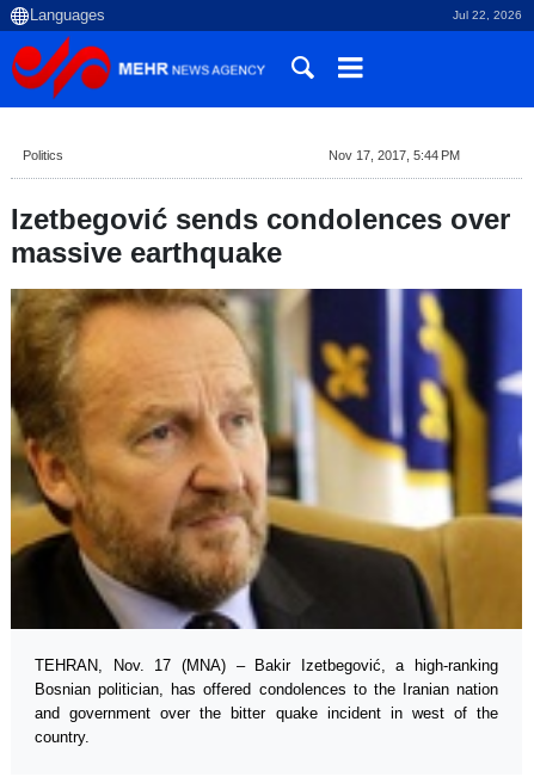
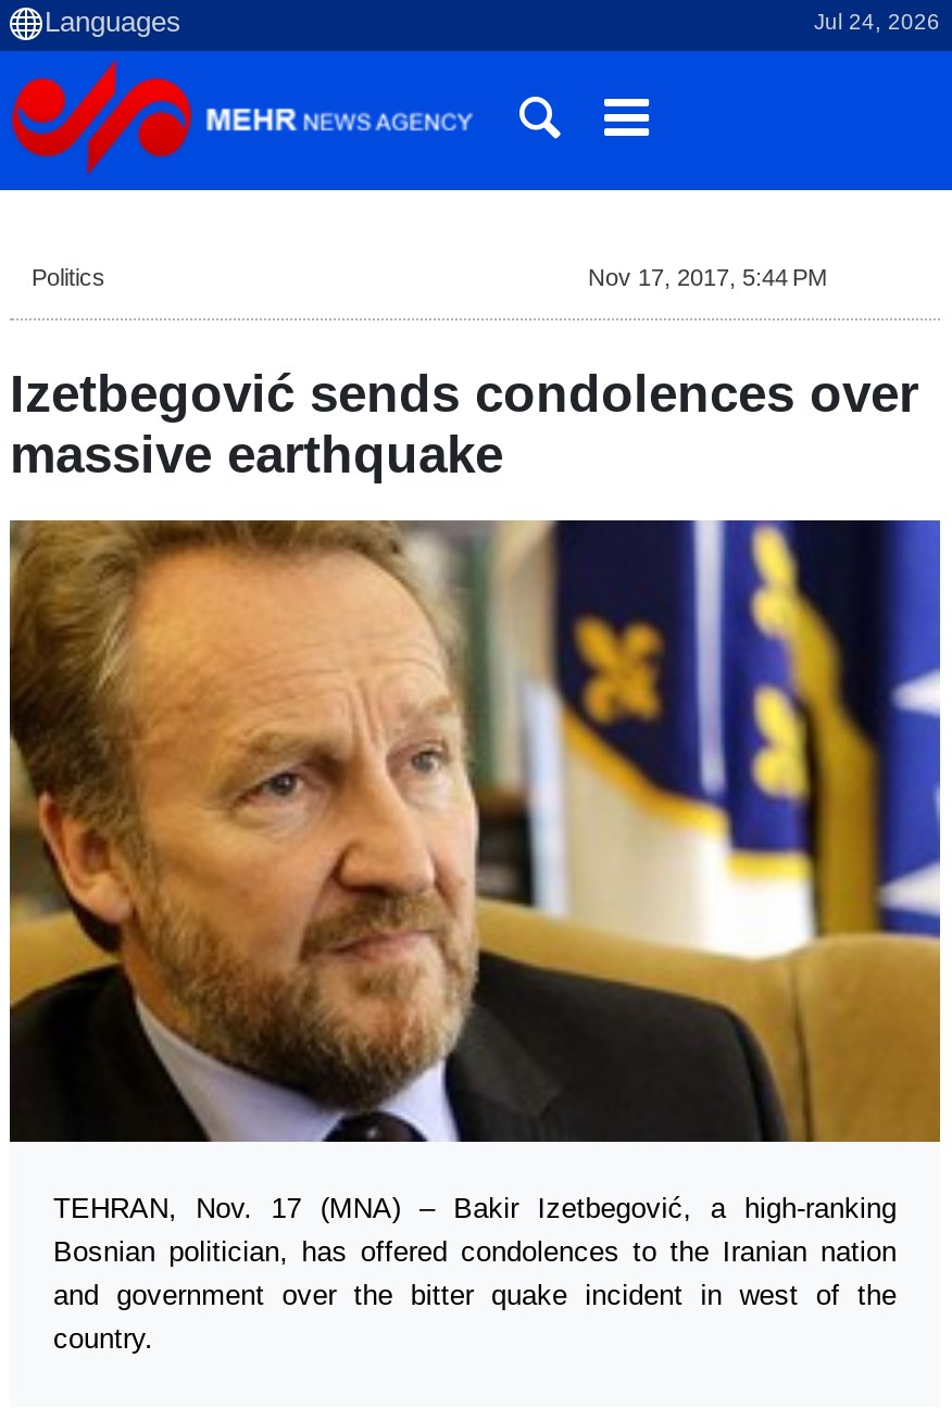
[453,8,522,21] Jul 22, 2026 -> [814,10,940,34] Jul 24, 2026

